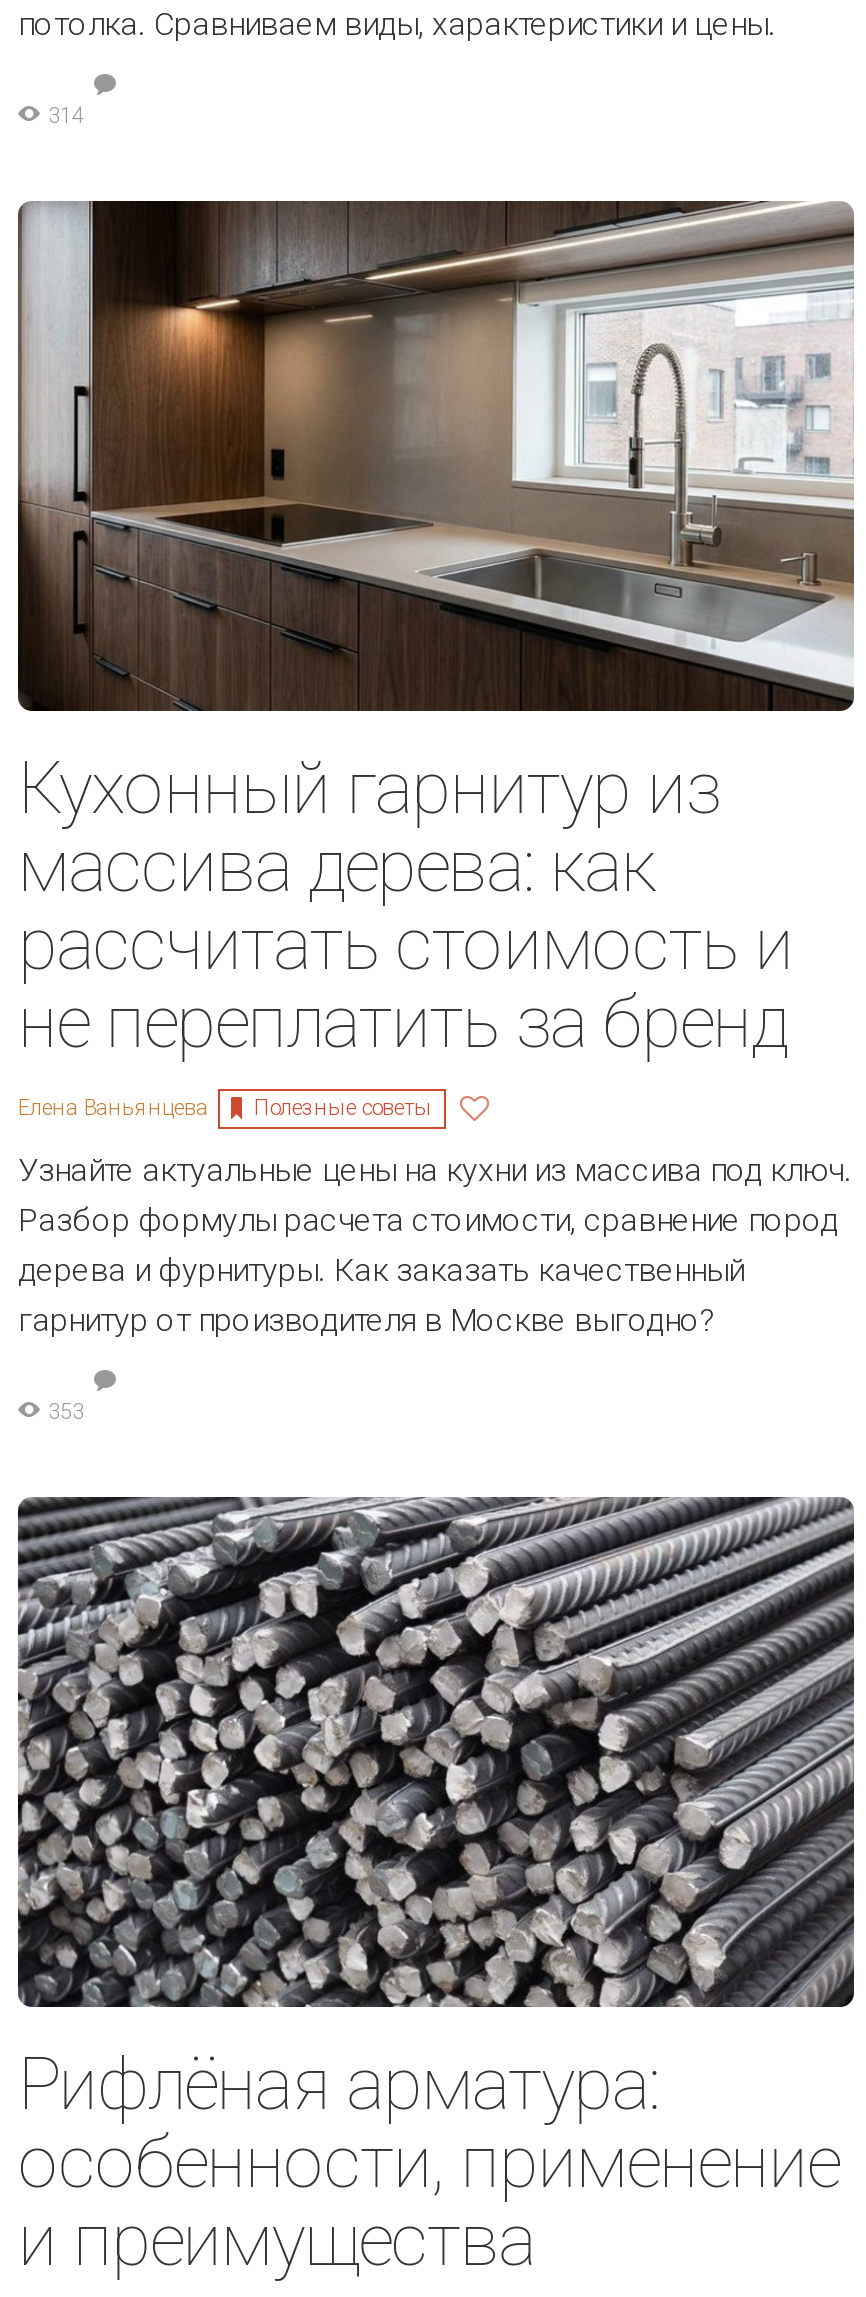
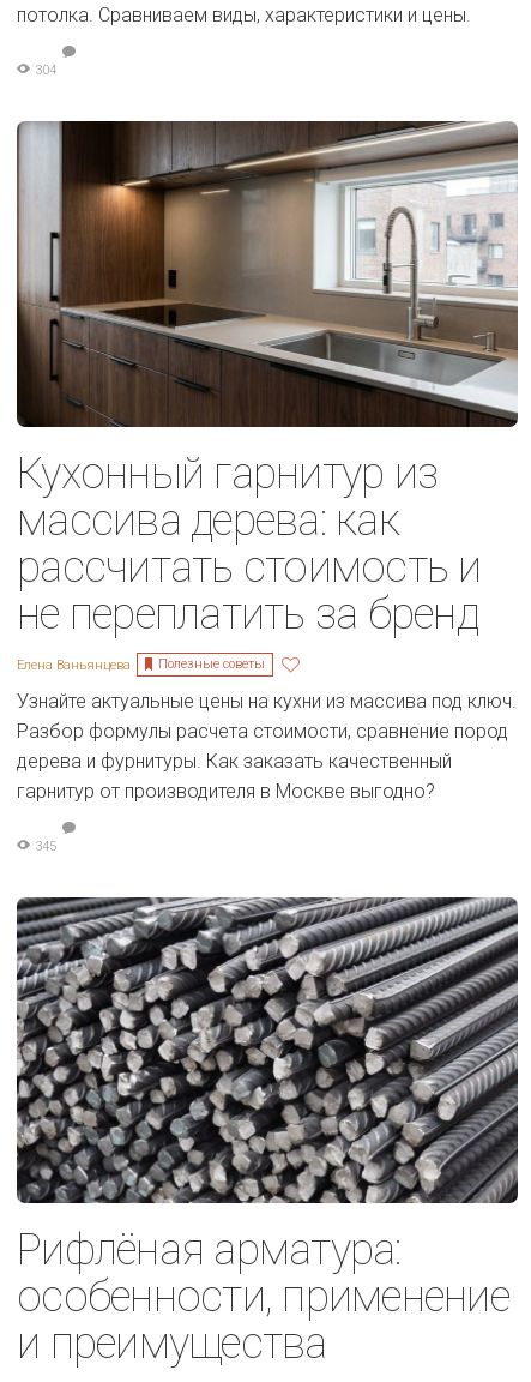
[48,104,84,130] 314 -> [35,62,56,78] 304
[48,1399,84,1425] 353 -> [35,839,56,855] 345

